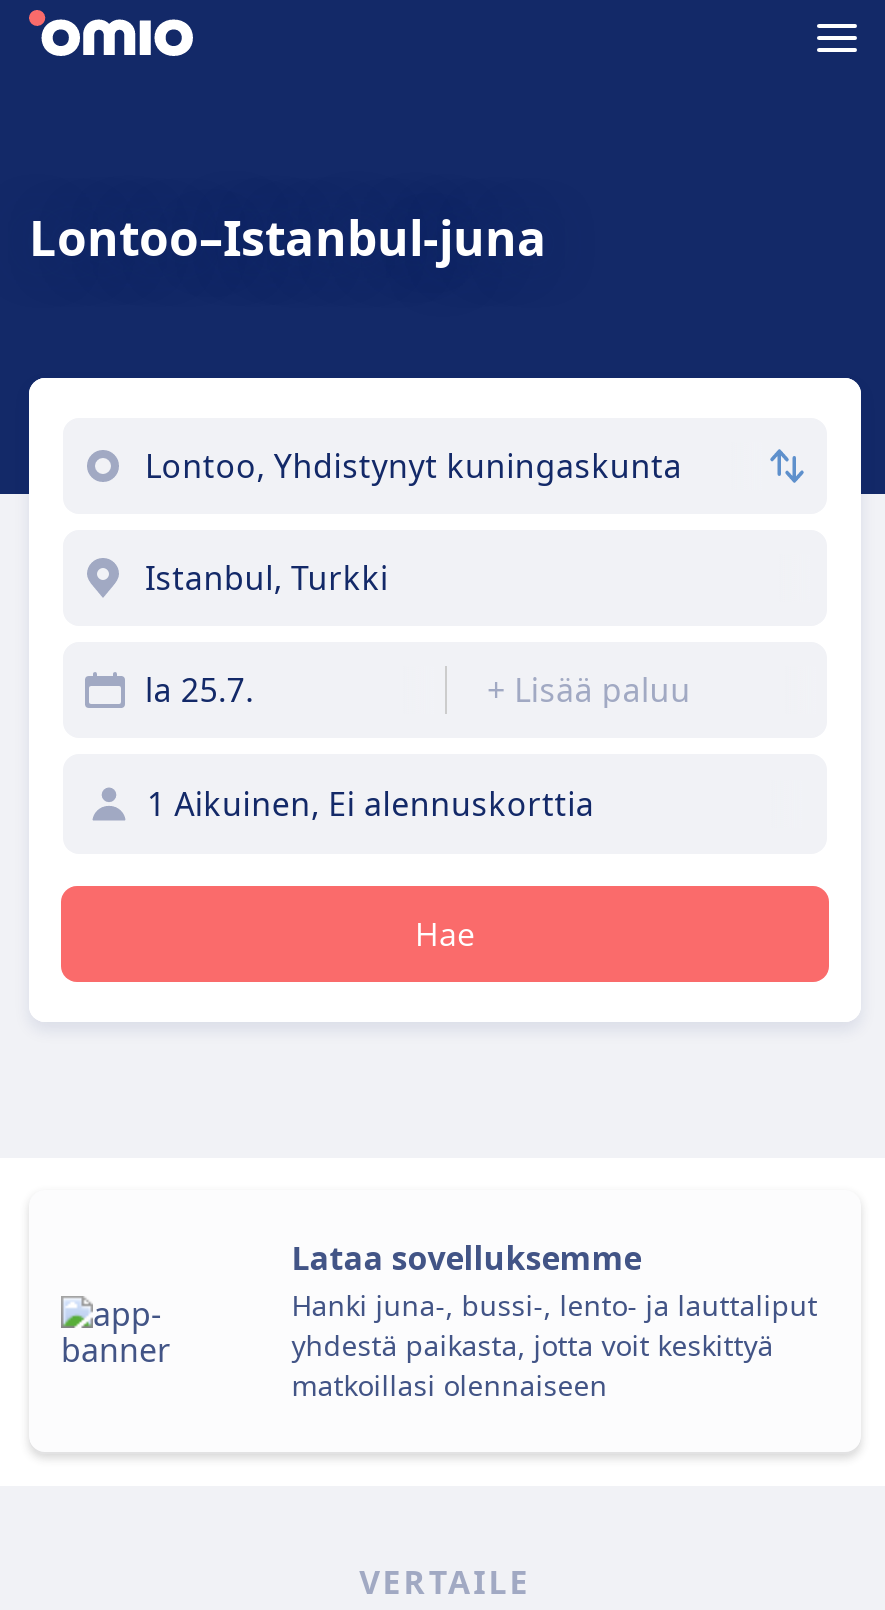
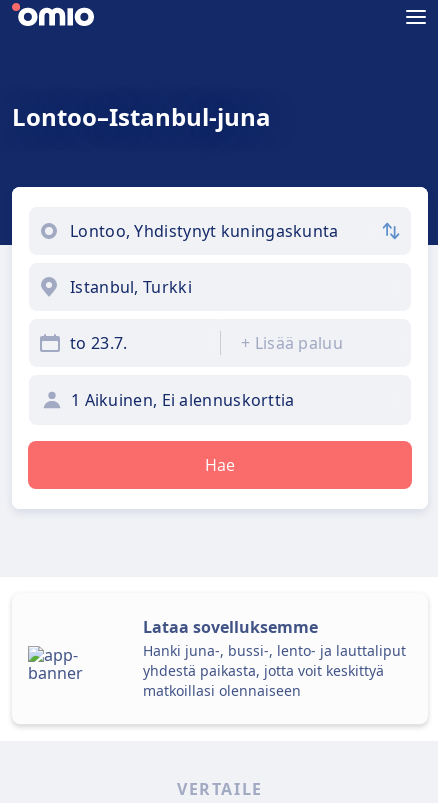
[145,668,254,712] la 25.7. -> [70,332,127,354] to 23.7.

